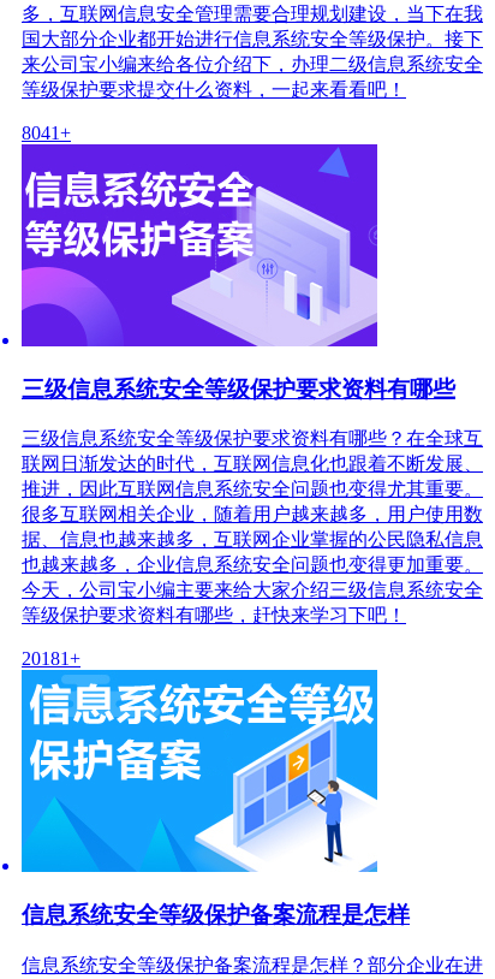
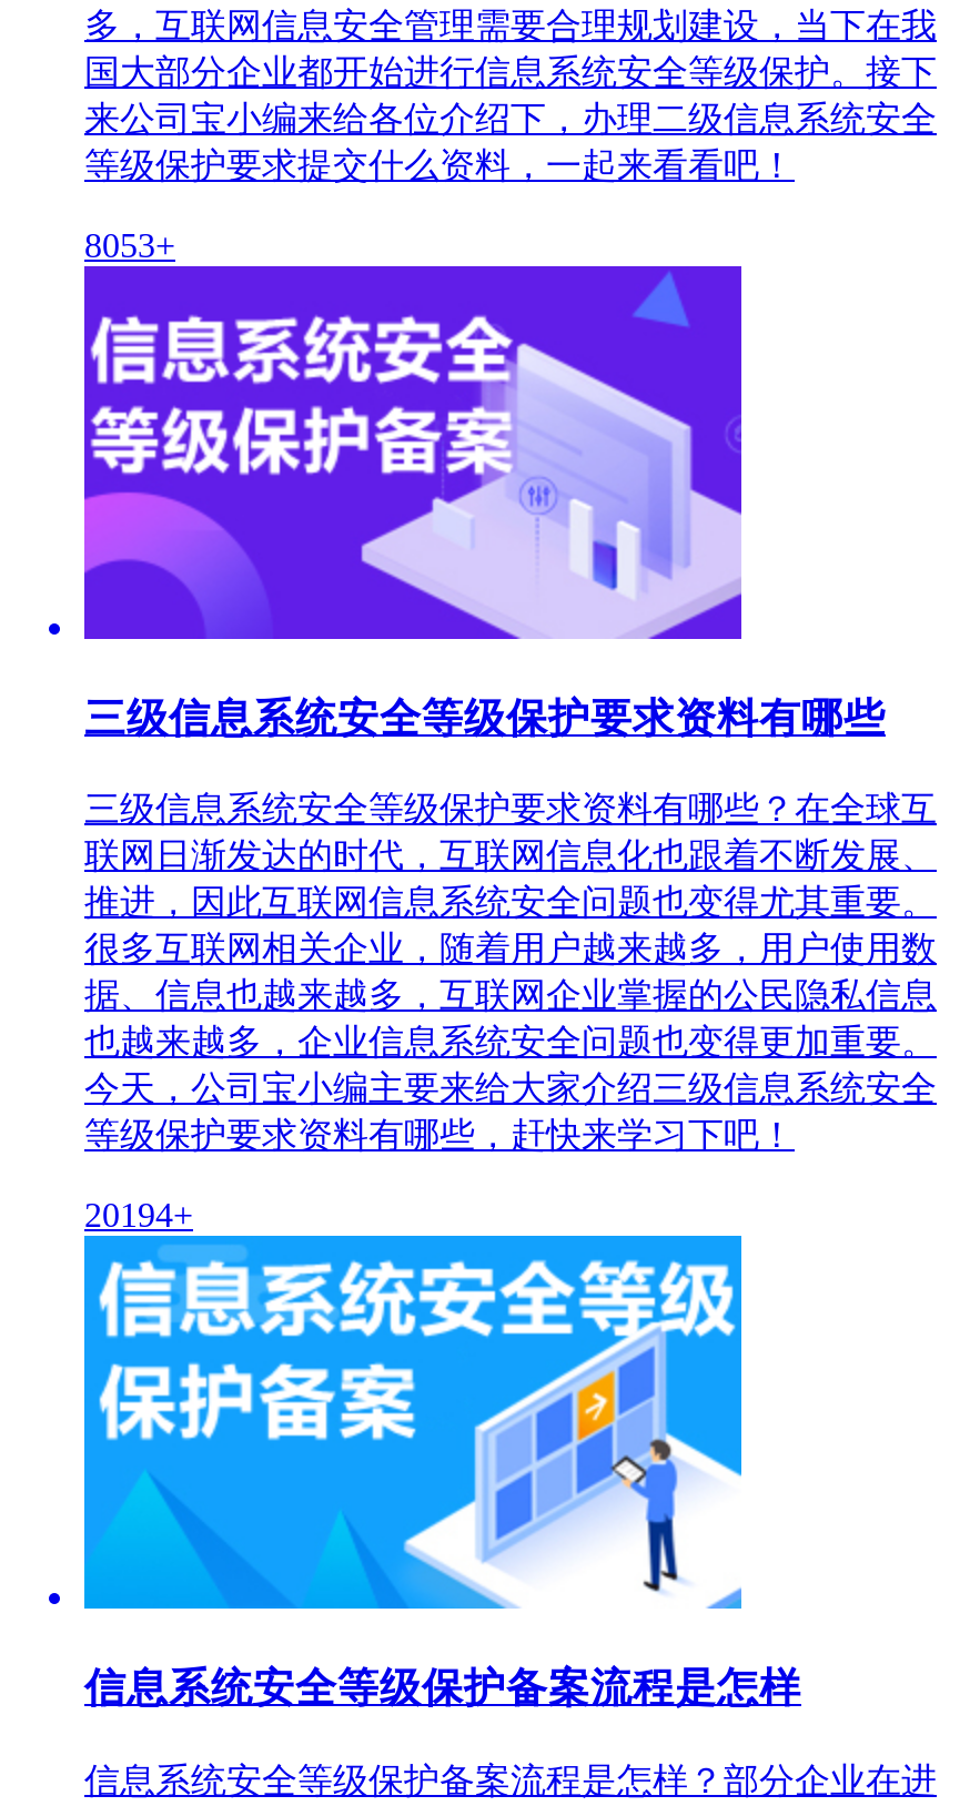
[22,122,71,143] 8041+ -> [84,226,175,264] 8053+
[22,648,80,669] 20181+ -> [84,1196,193,1234] 20194+

